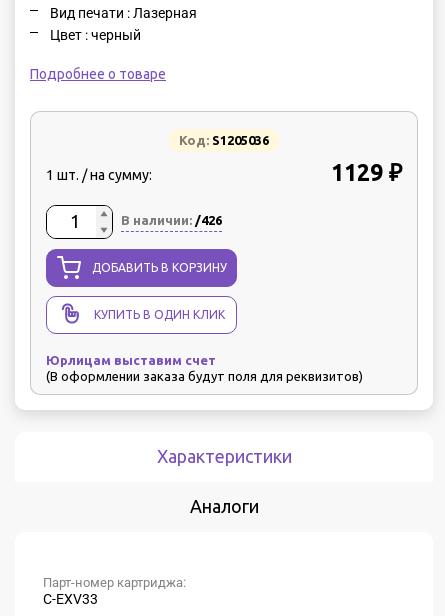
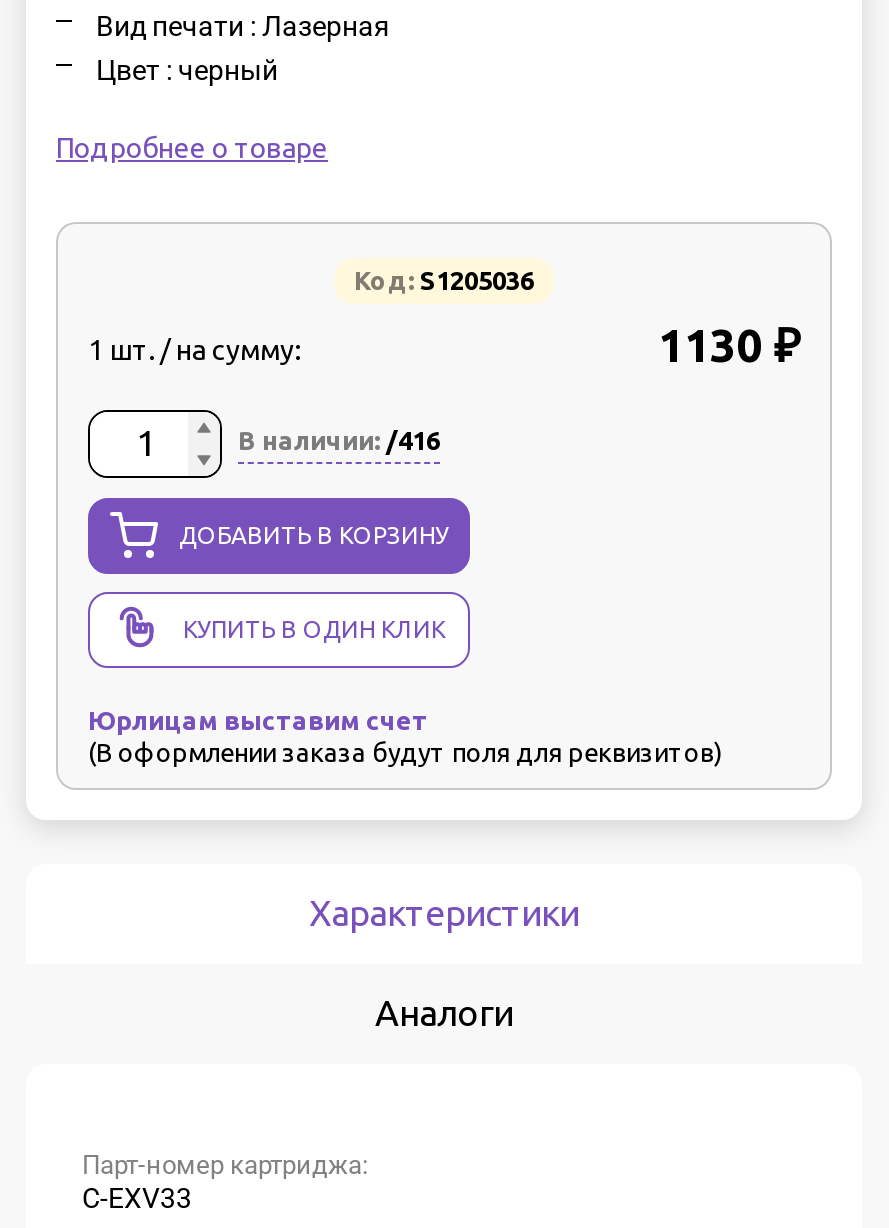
[331,160,402,185] 1129 ₽ -> [658,320,800,370] 1130 ₽
[121,213,222,227] В наличии: /426 -> [238,425,440,453] В наличии: /416

